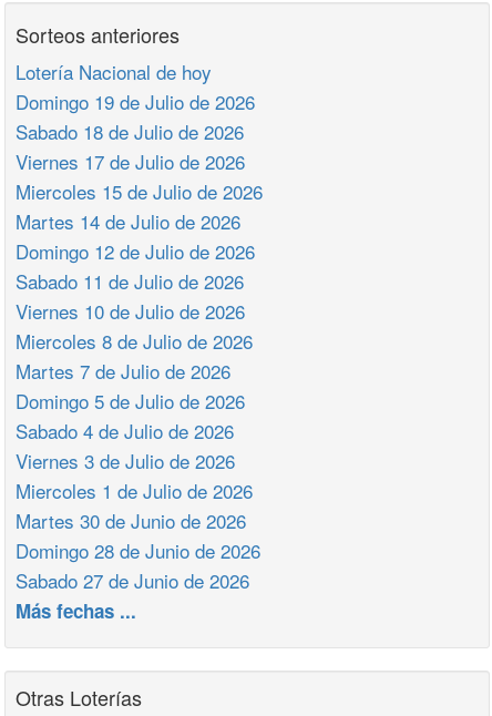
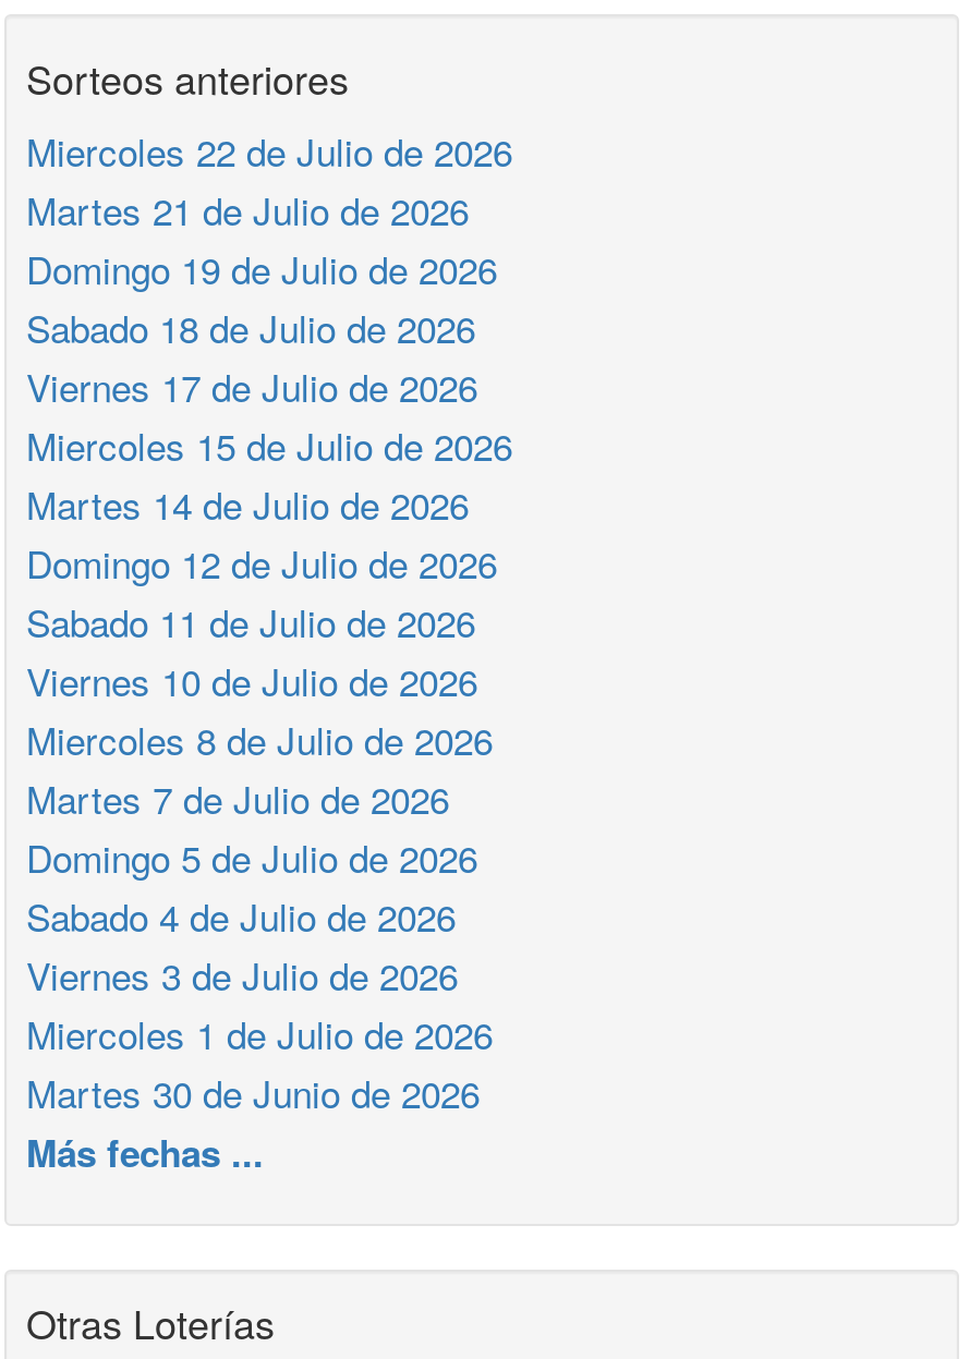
[16,58,212,85] Lotería Nacional de hoy -> [26,123,512,236] Miercoles 22 de Julio de 2026 | Martes 21 de Julio de 2026
moved [16,88,263,534] -> [26,241,512,1119]: Domingo 19 de Julio de 2026 | Sabado 18 de Julio de 2026 | Viernes 17 de Julio de 2026 | ... | Miercoles 1 de Julio de 2026 | Martes 30 de Junio de 2026
[16,536,260,594] Domingo 28 de Junio de 2026 | Sabado 27 de Junio de 2026 -> none

